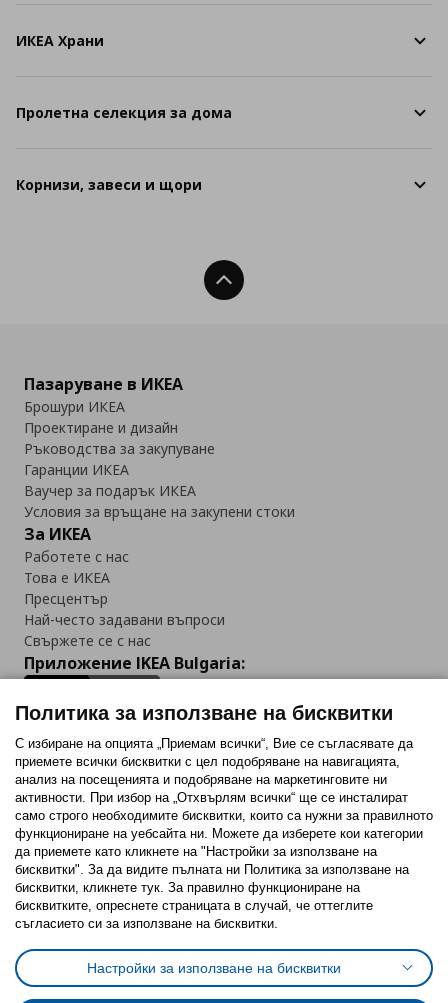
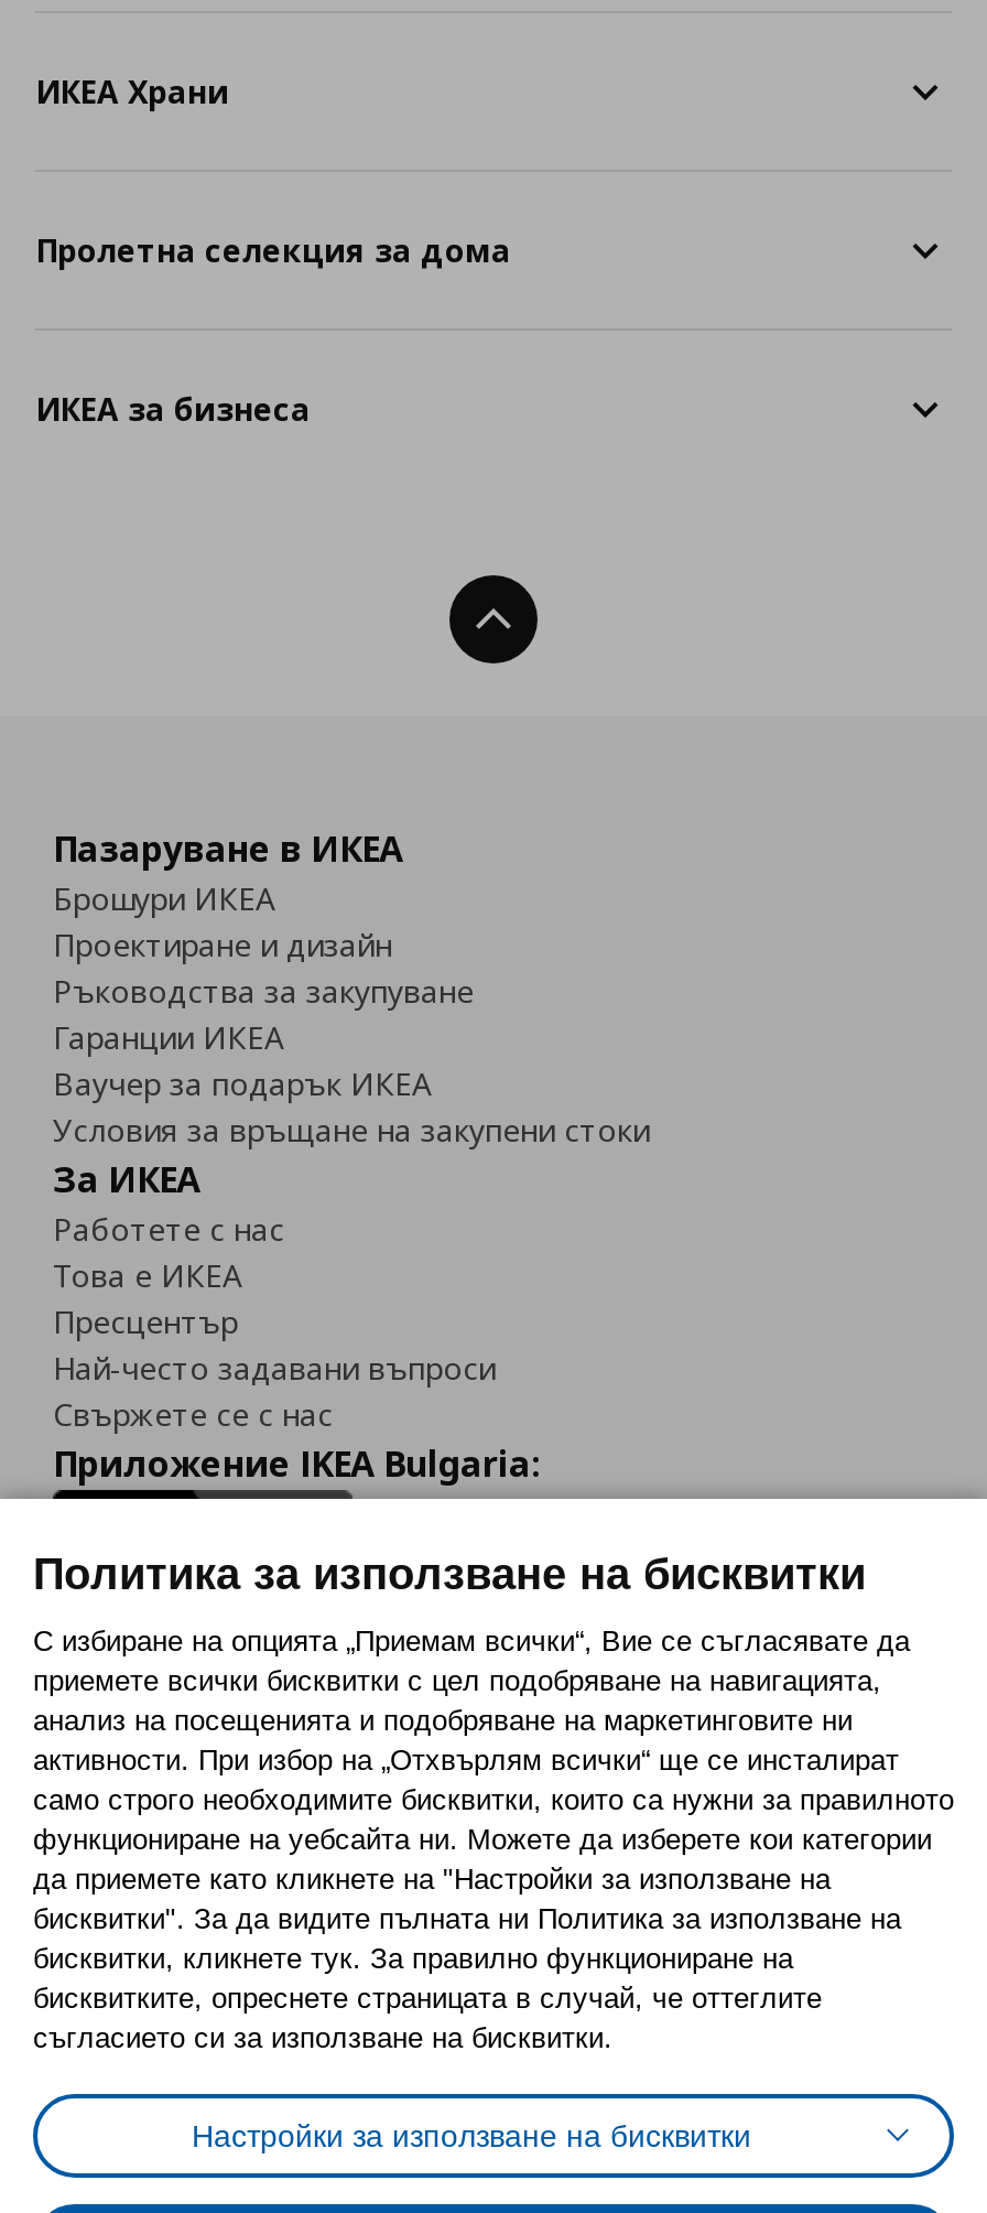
[16,175,202,194] Корнизи, завеси и щори -> [35,388,311,430] ИКЕА за бизнеса

